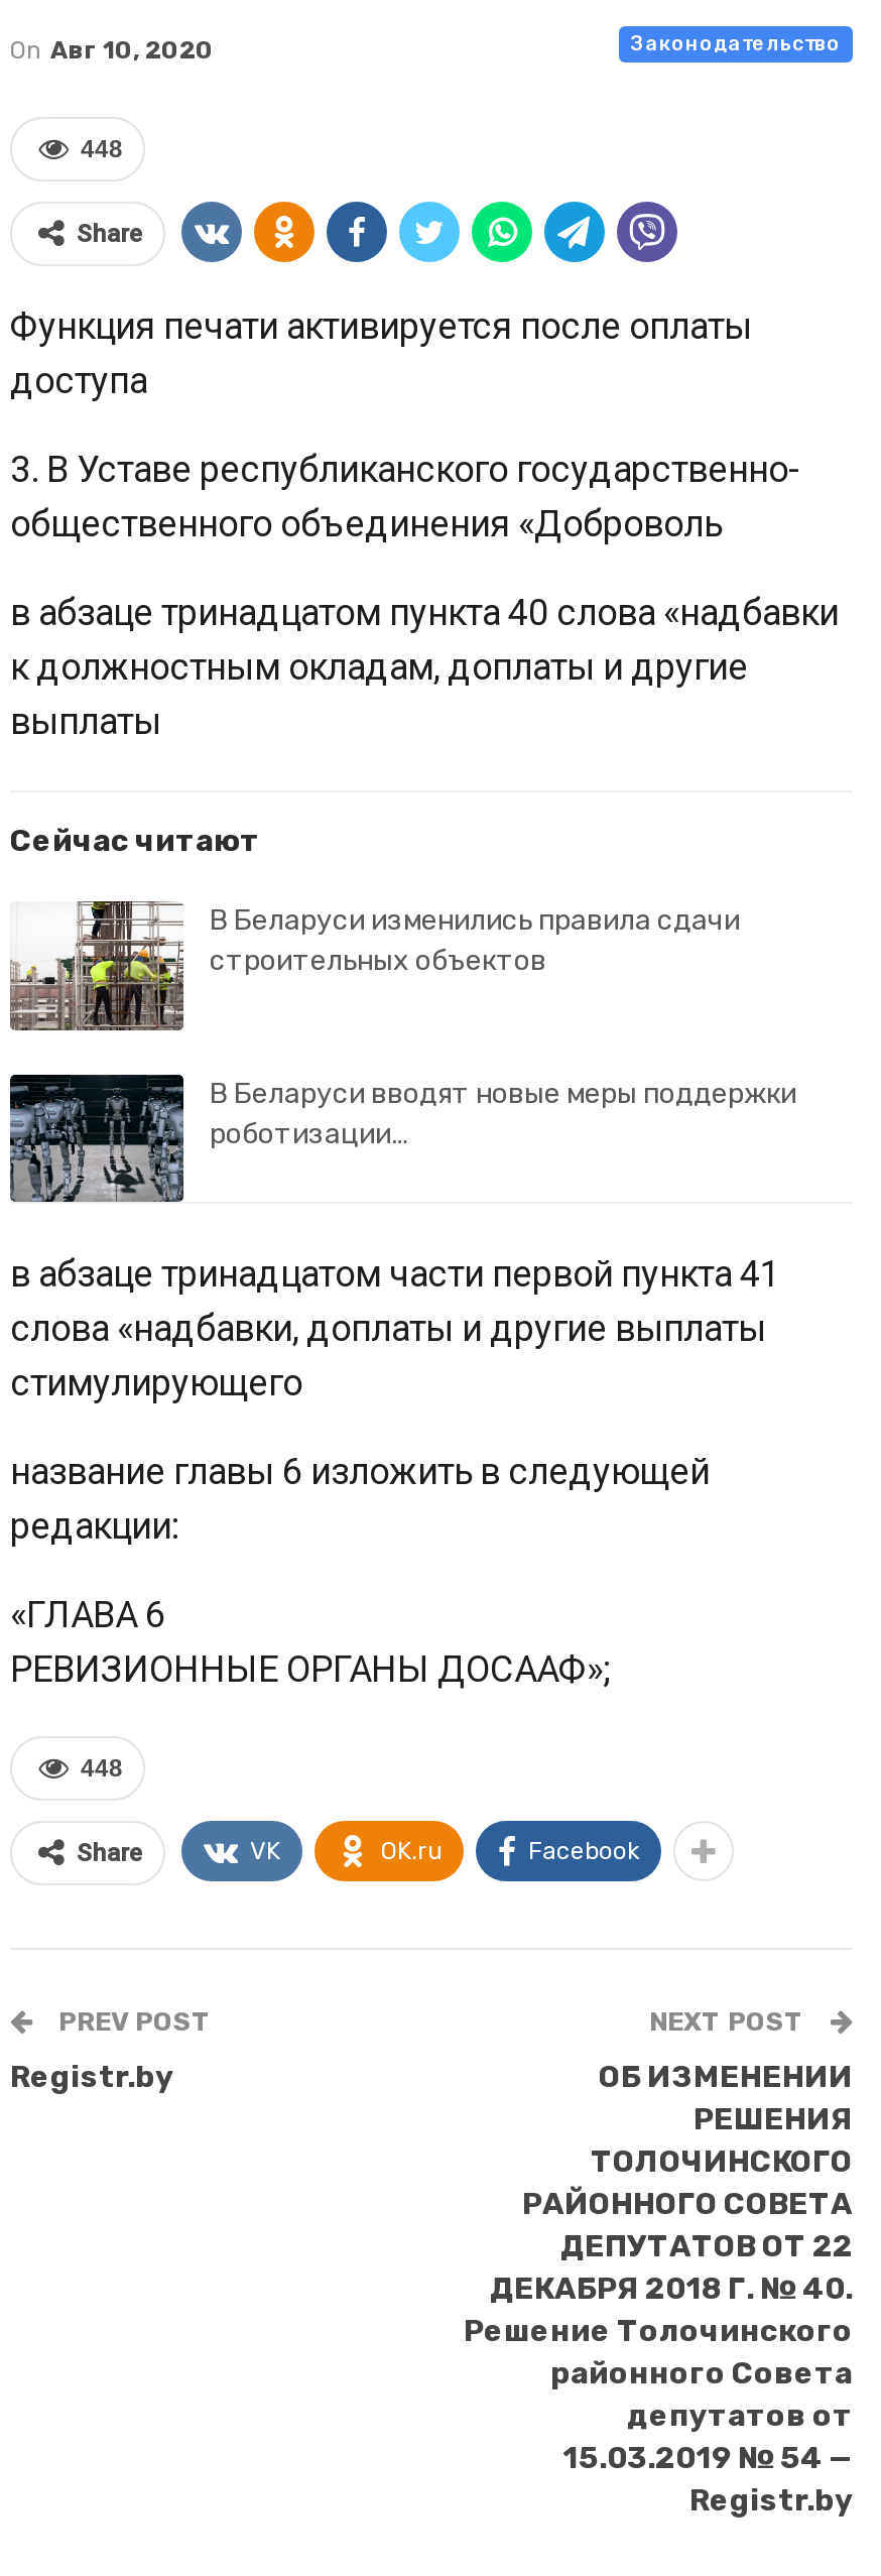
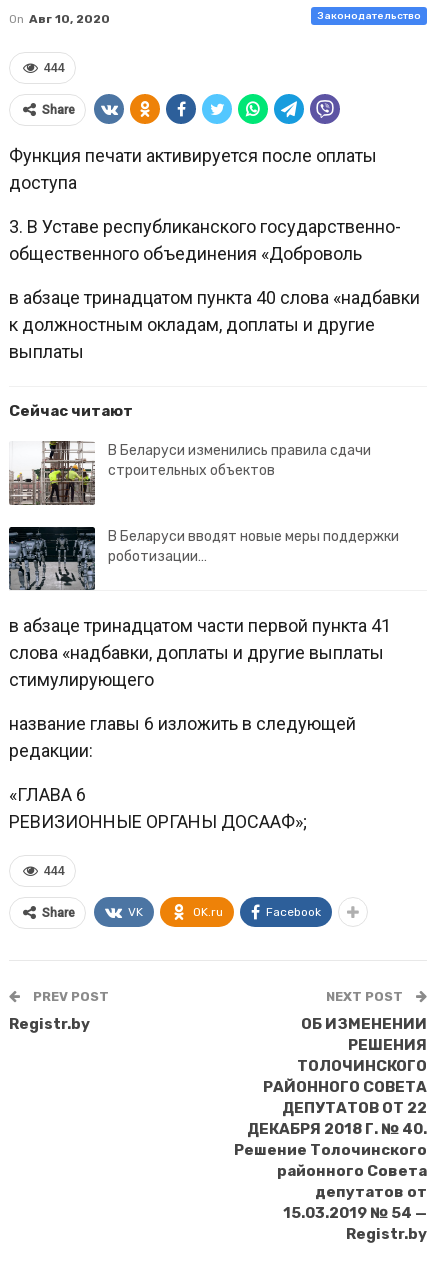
[81,135,123,163] 448 -> [44,61,65,75] 444
[81,1755,123,1783] 448 -> [44,864,65,878] 444

